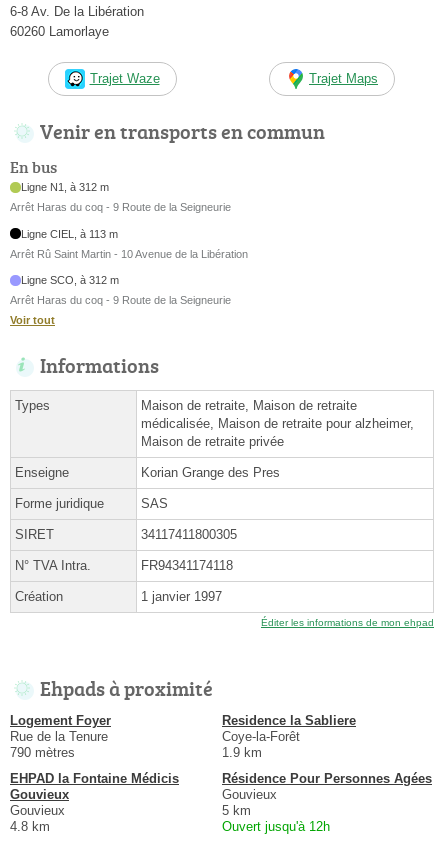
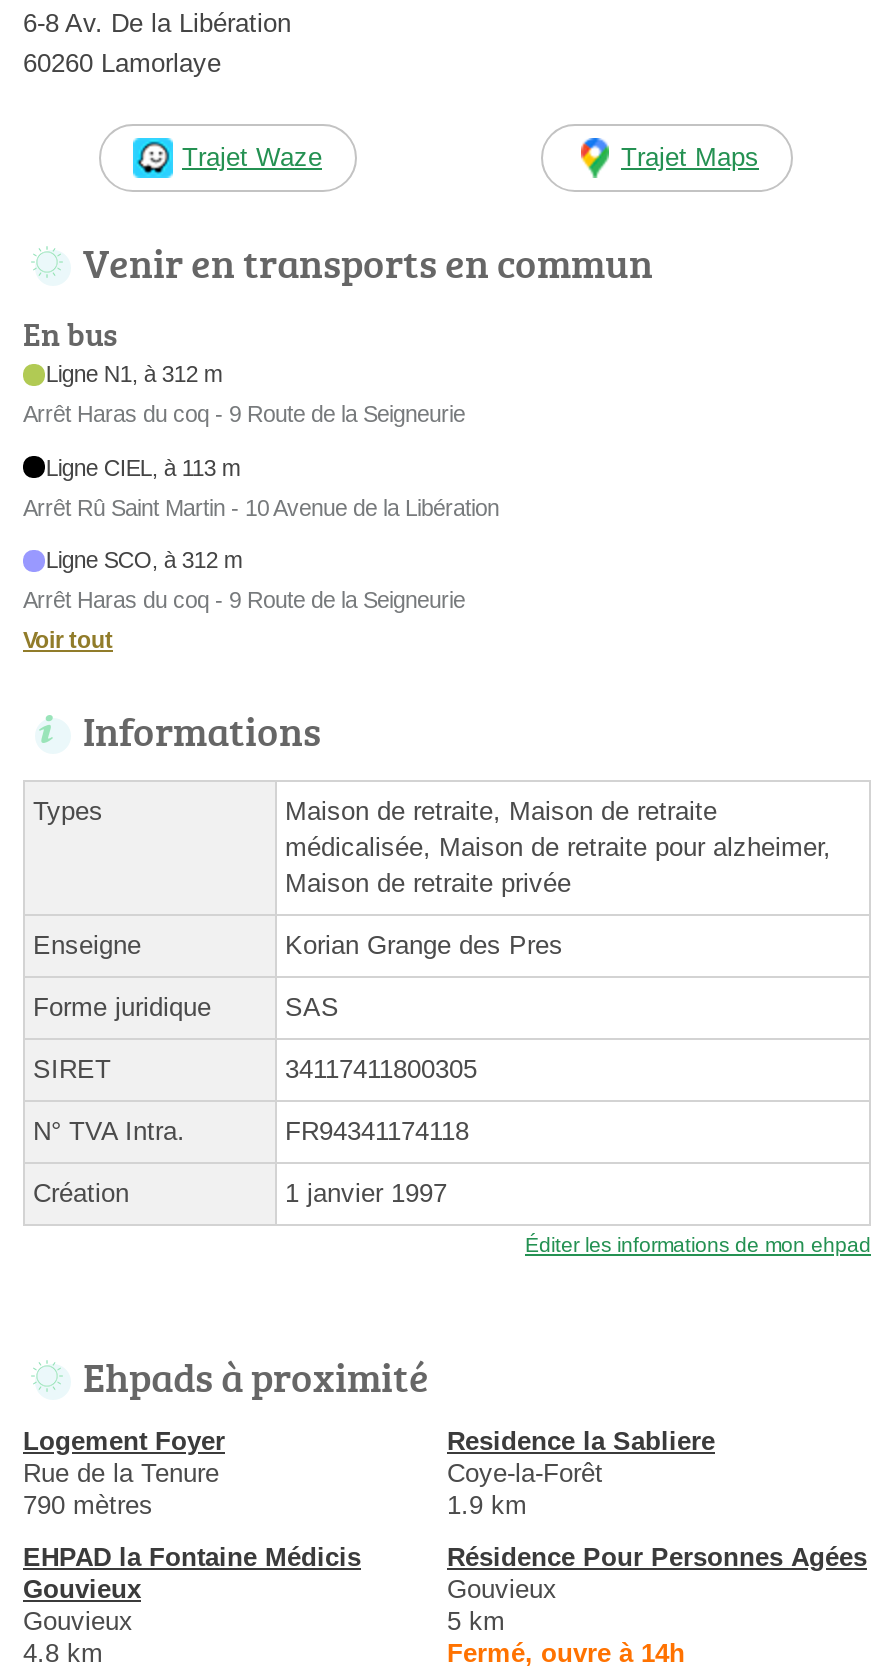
[222,819,330,834] Ouvert jusqu'à 12h -> [447,1638,685,1668] Fermé, ouvre à 14h

